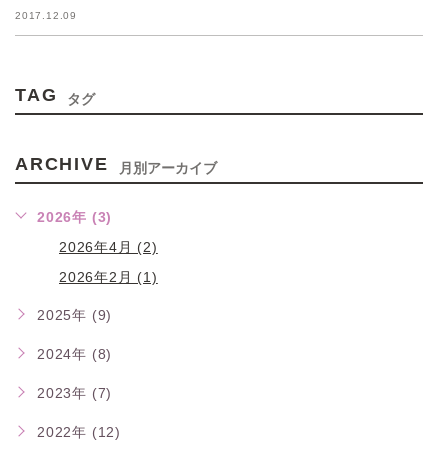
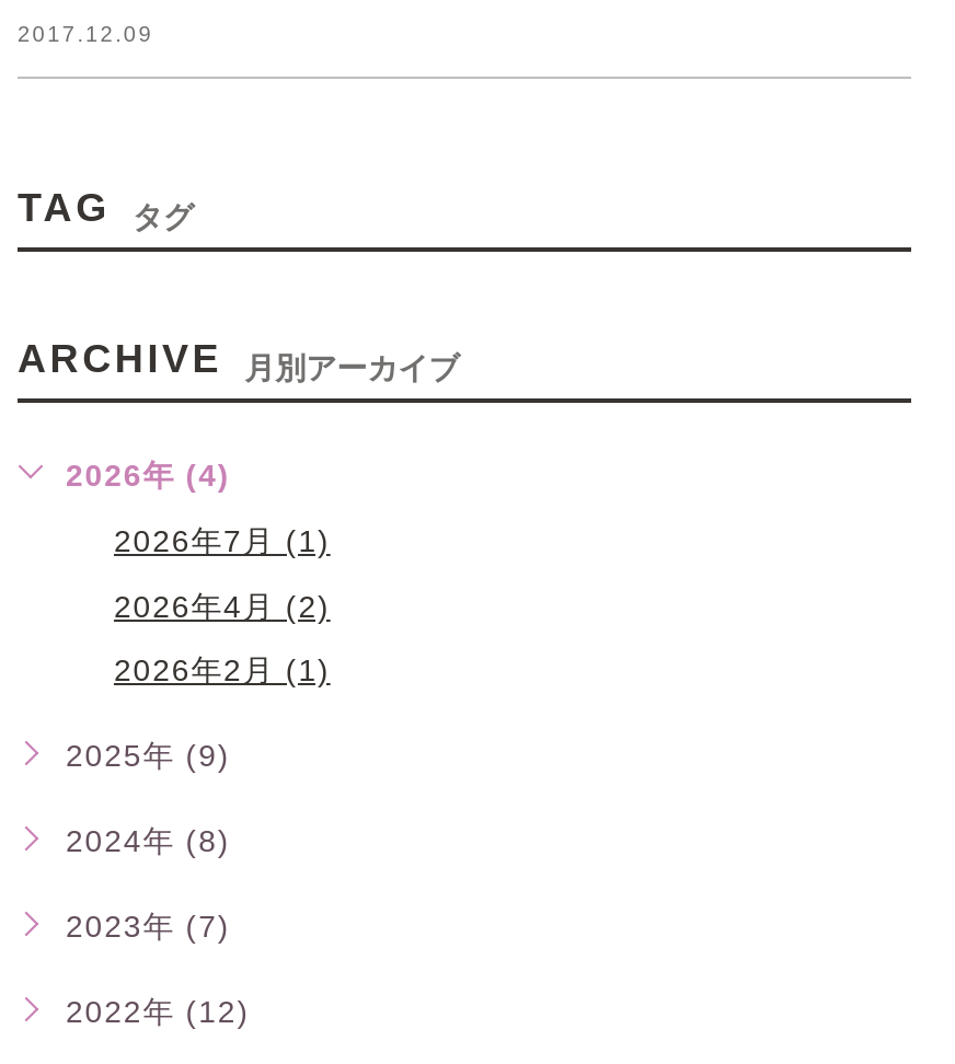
[37,209,112,225] 2026年 (3) -> [66,457,330,558] 2026年 (4) | 2026年7月 (1)

